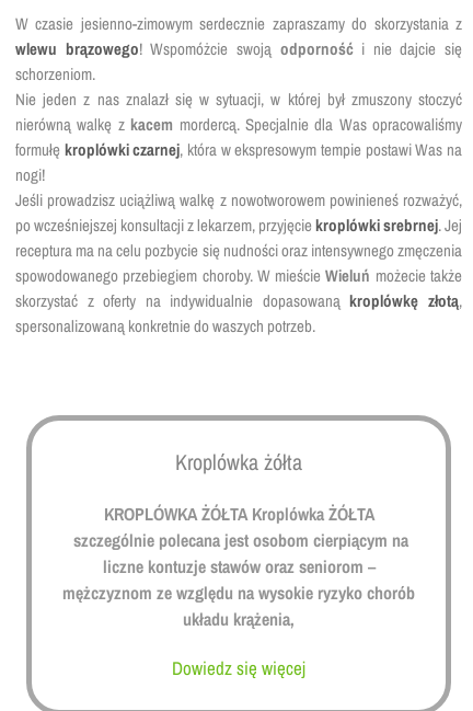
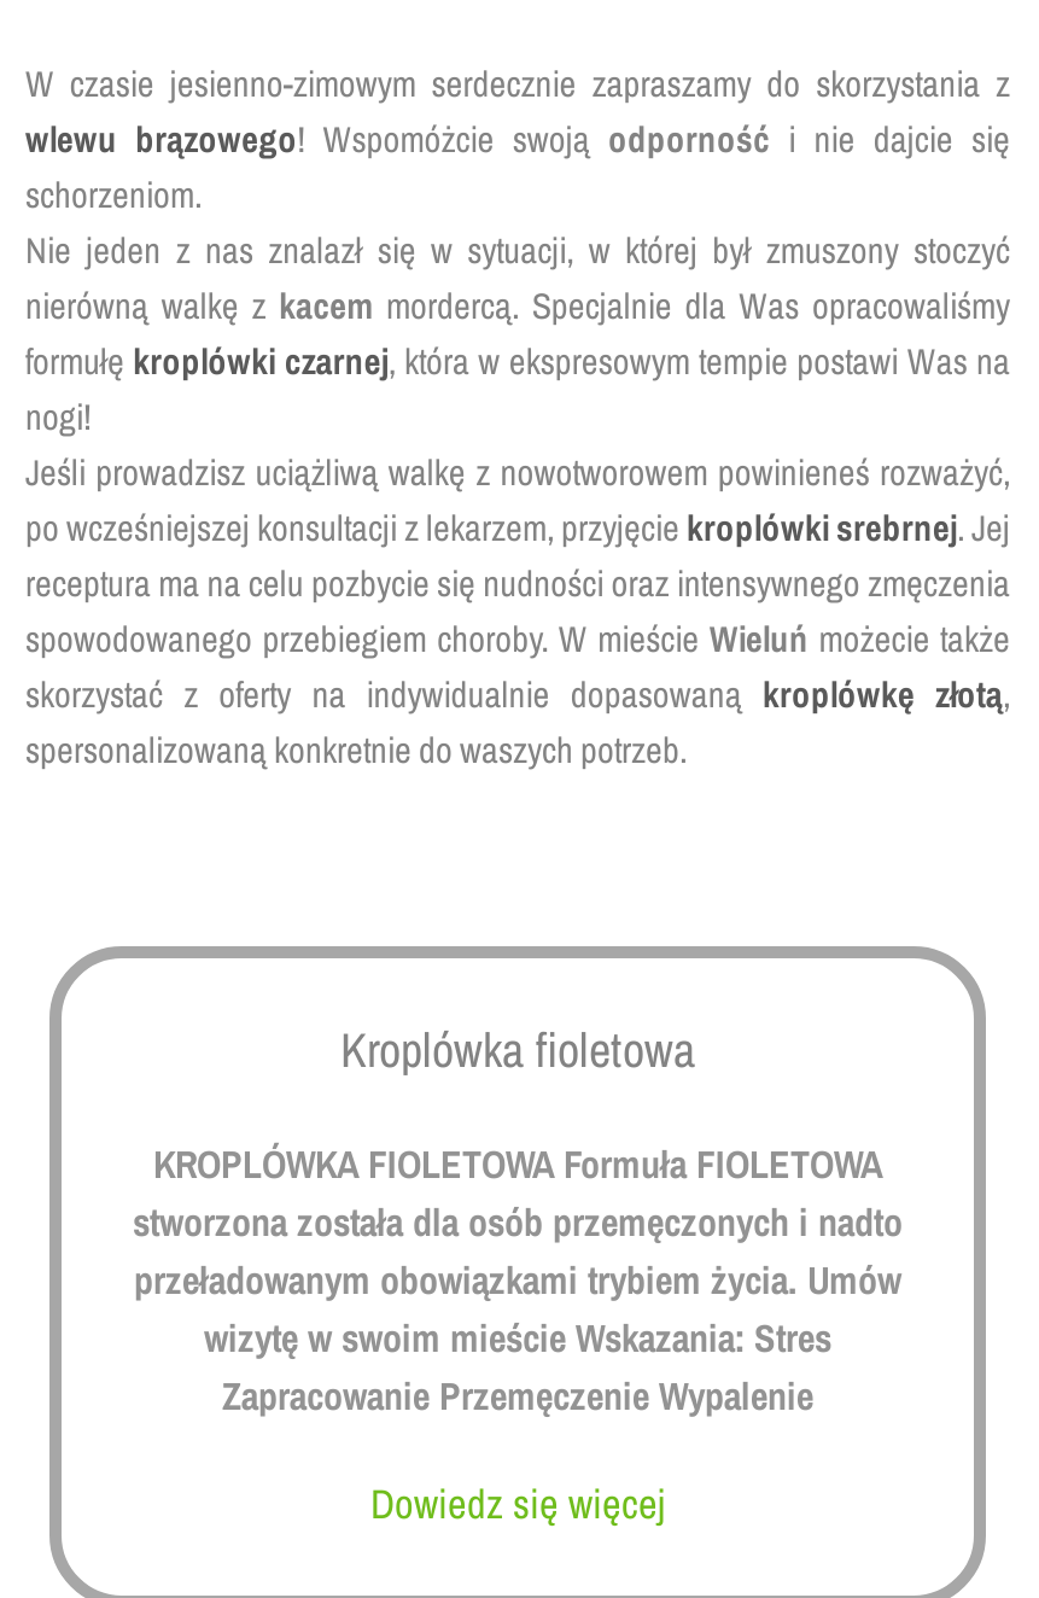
[175,446,302,476] Kroplówka żółta -> [340,1015,695,1080] Kroplówka fioletowa
[62,501,415,630] KROPLÓWKA ŻÓŁTA Kroplówka ŻÓŁTA | szczególnie polecana jest osobom cierpiącym na | liczne kontuzje stawów oraz seniorom – | mężczyznom ze względu na wysokie ryzyko chorób | układu krążenia, -> [133,1136,903,1421] KROPLÓWKA FIOLETOWA Formuła FIOLETOWA | stworzona została dla osób przemęczonych i nadto | przeładowanym obowiązkami trybiem życia. Umów | wizytę w swoim mieście Wskazania: Stres | Zapracowanie Przemęczenie Wypalenie

